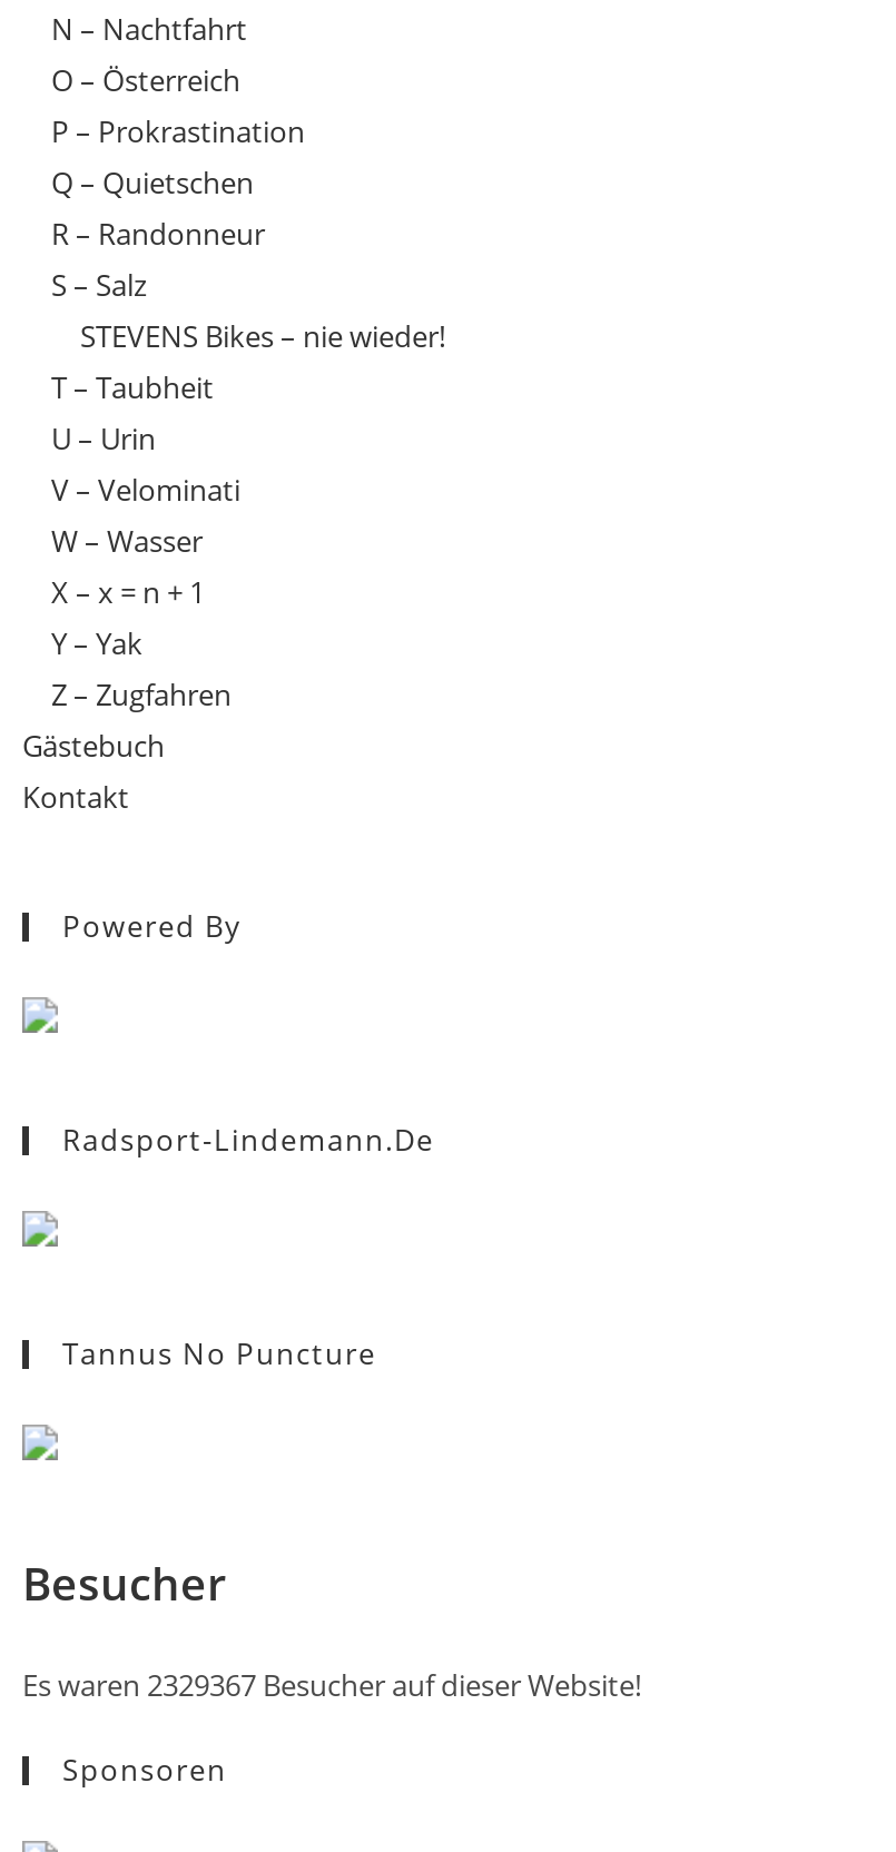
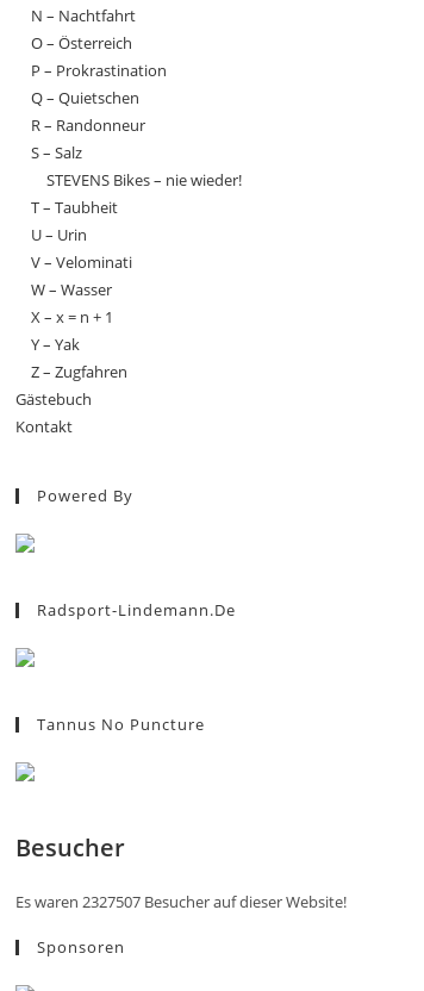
[22,1665,641,1705] Es waren 2329367 Besucher auf dieser Website! -> [15,891,347,912] Es waren 2327507 Besucher auf dieser Website!

